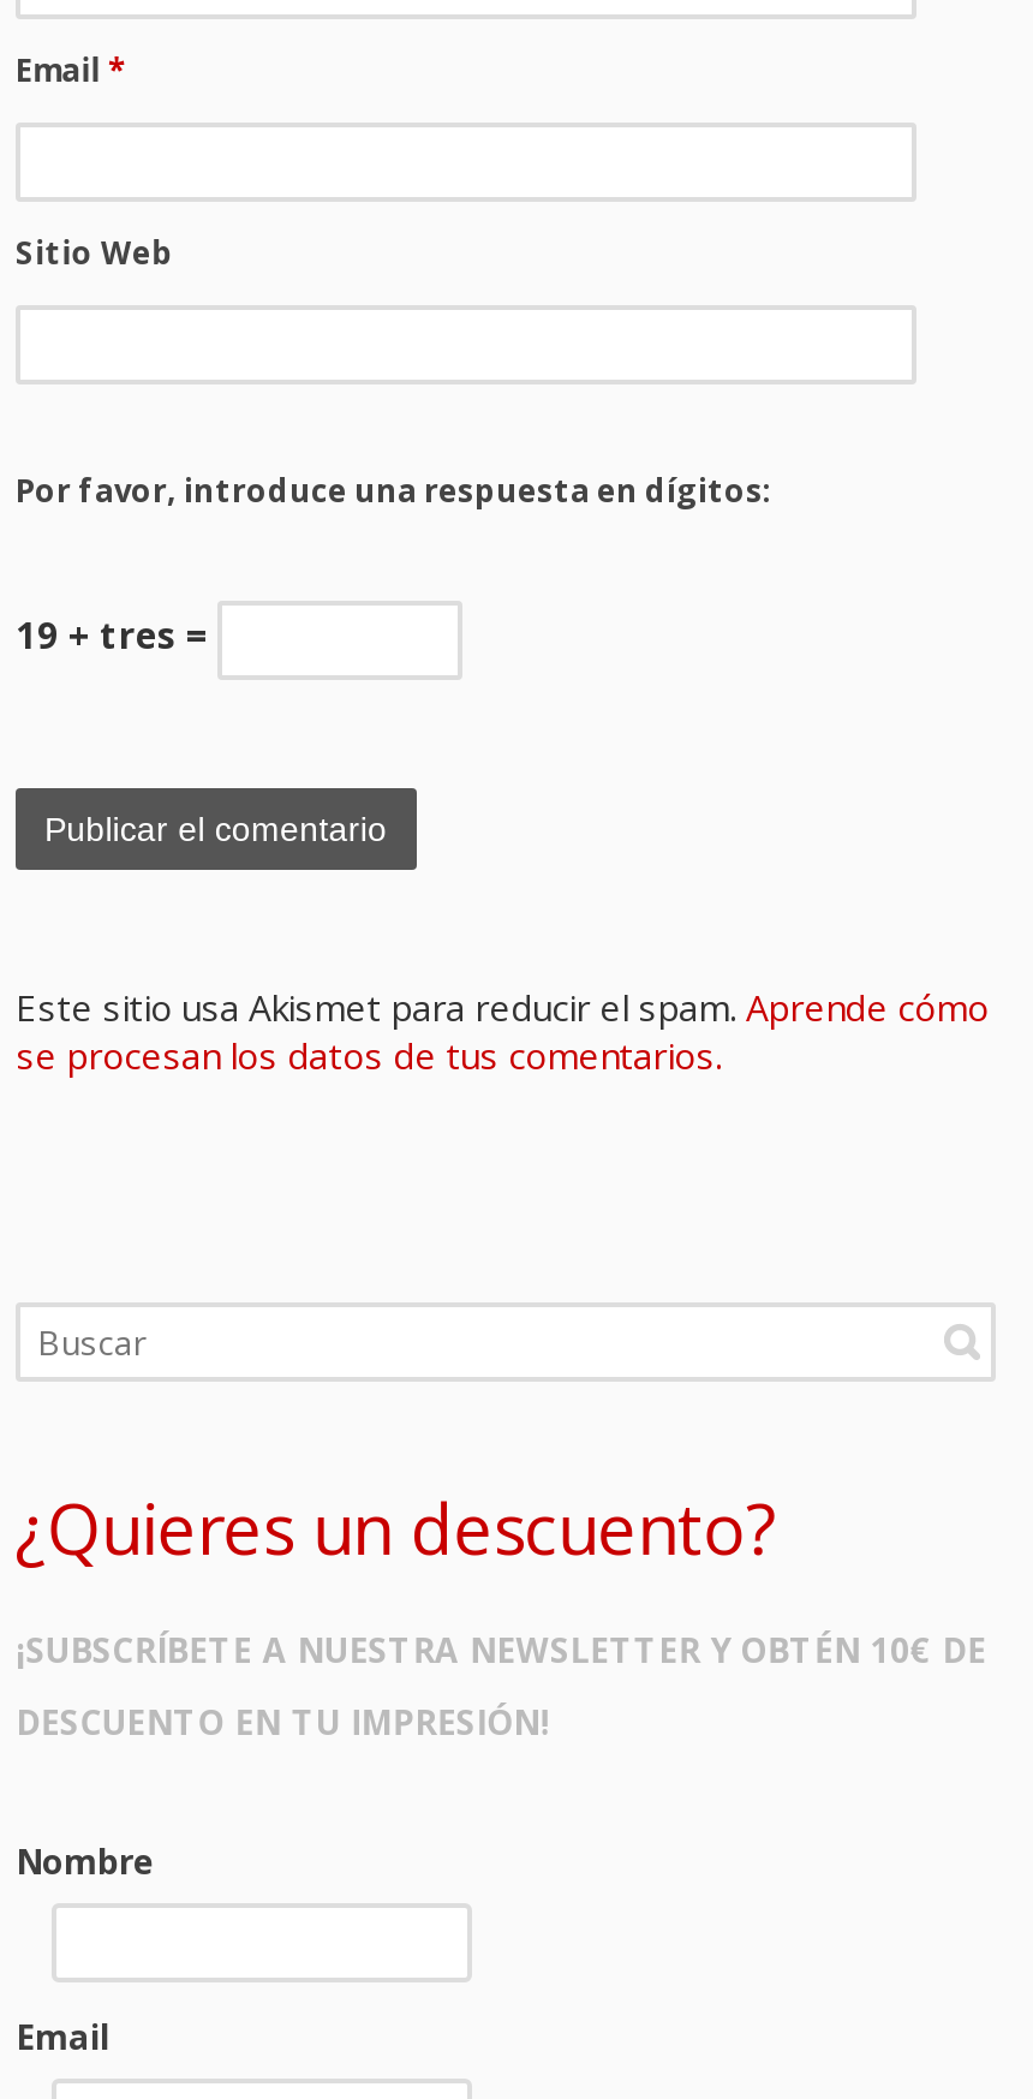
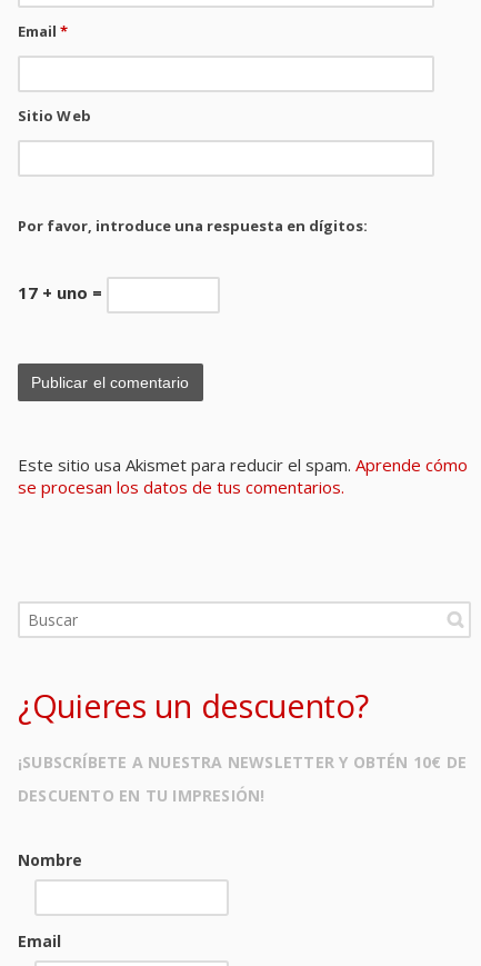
[16,611,217,659] 19 + tres = -> [18,281,107,304] 17 + uno =

